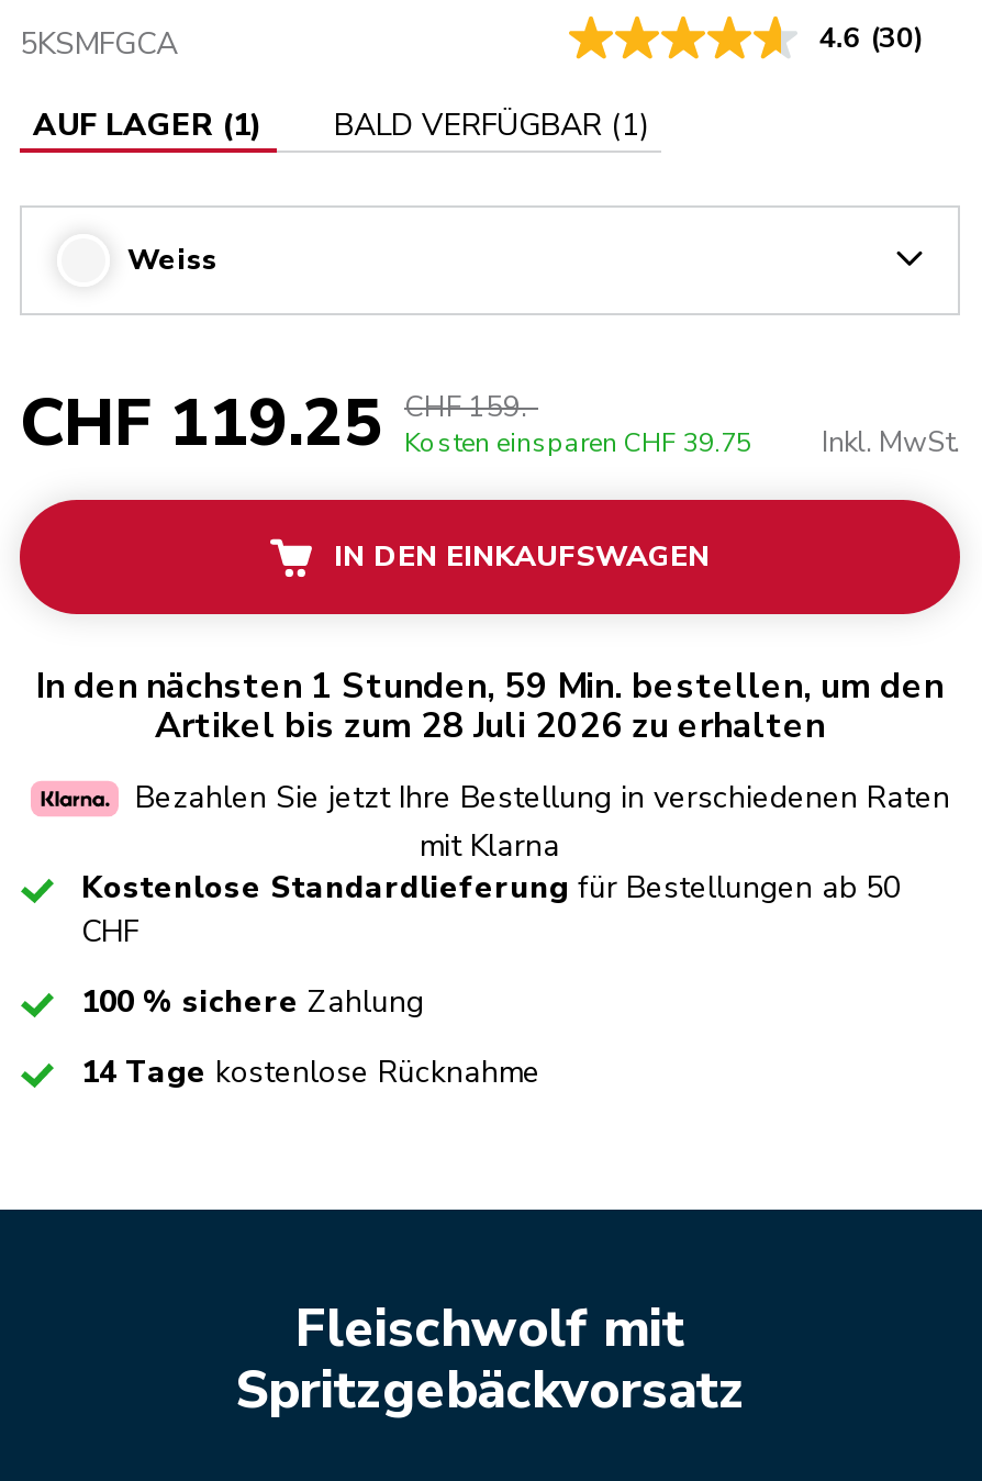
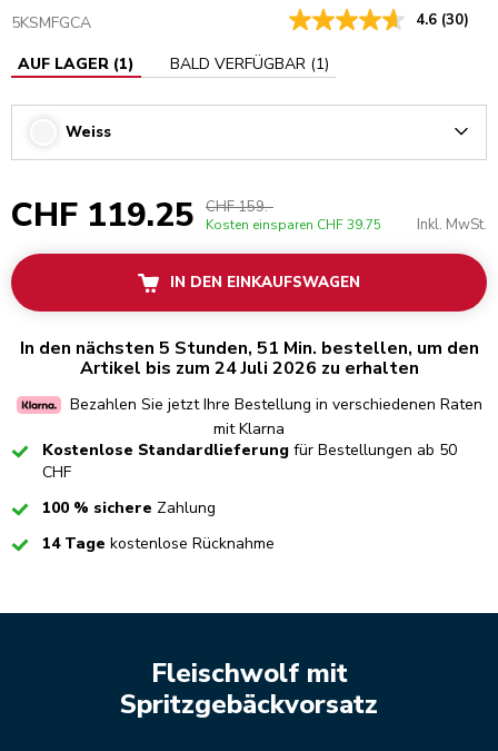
[36,663,944,712] In den nächsten 1 Stunden, 59 Min. bestellen, um den -> [19,336,479,361] In den nächsten 5 Stunden, 51 Min. bestellen, um den
[155,703,825,751] Artikel bis zum 28 Juli 2026 zu erhalten -> [79,356,419,381] Artikel bis zum 24 Juli 2026 zu erhalten

